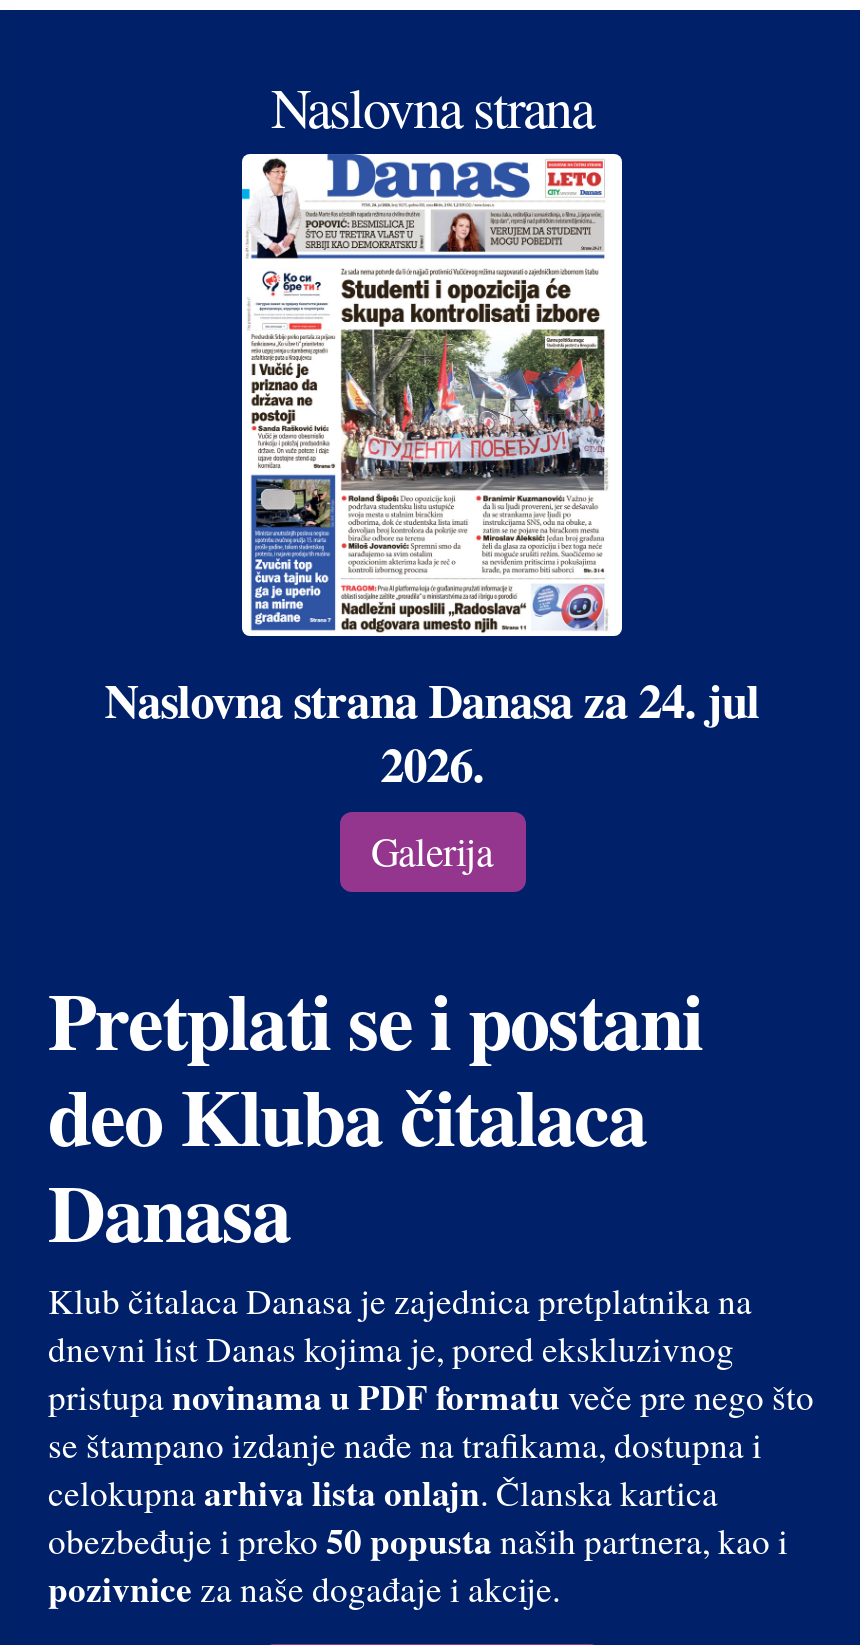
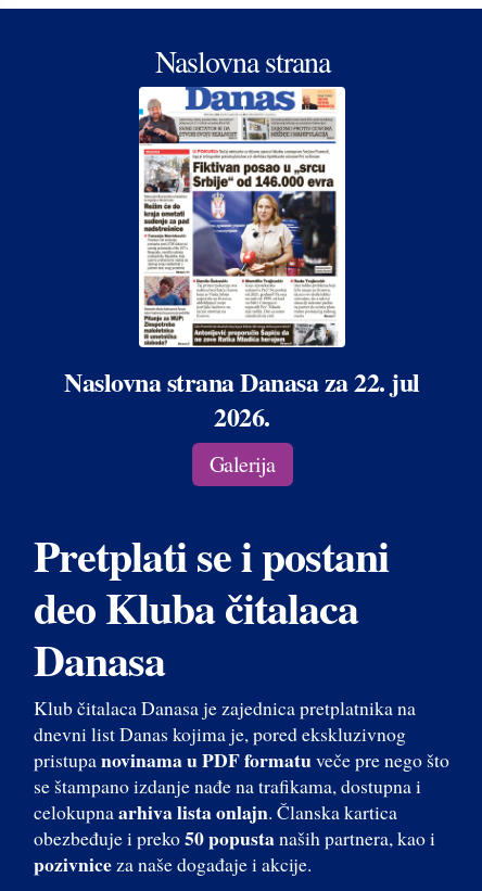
[104,158,760,734] [image] | Naslovna strana Danasa za 24. jul -> [64,88,420,400] [image] | Naslovna strana Danasa za 22. jul

